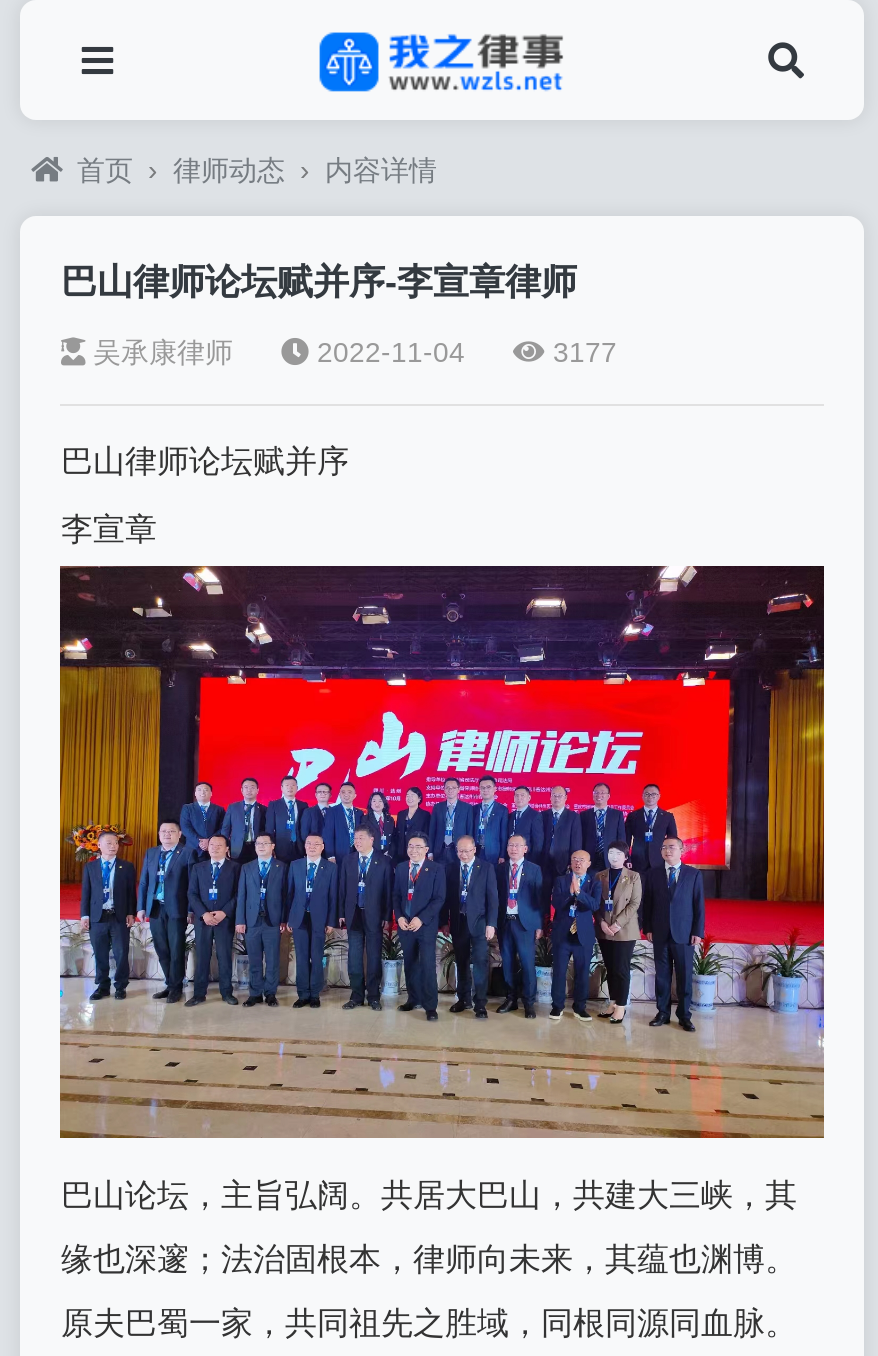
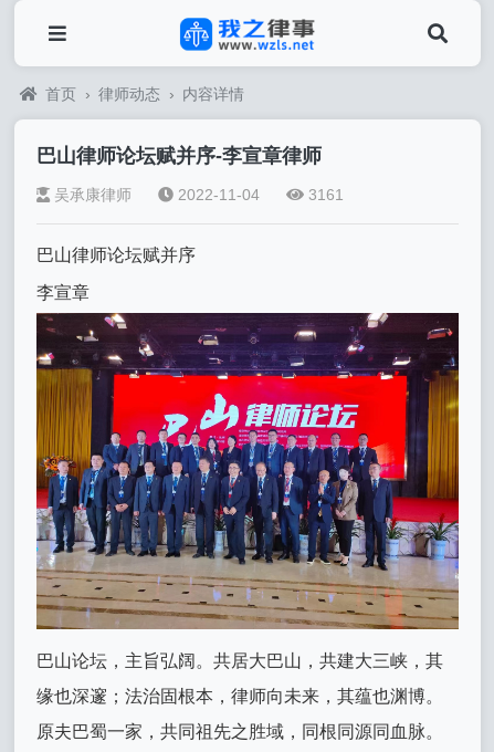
[553,336,617,368] 3177 -> [309,186,344,203] 3161

